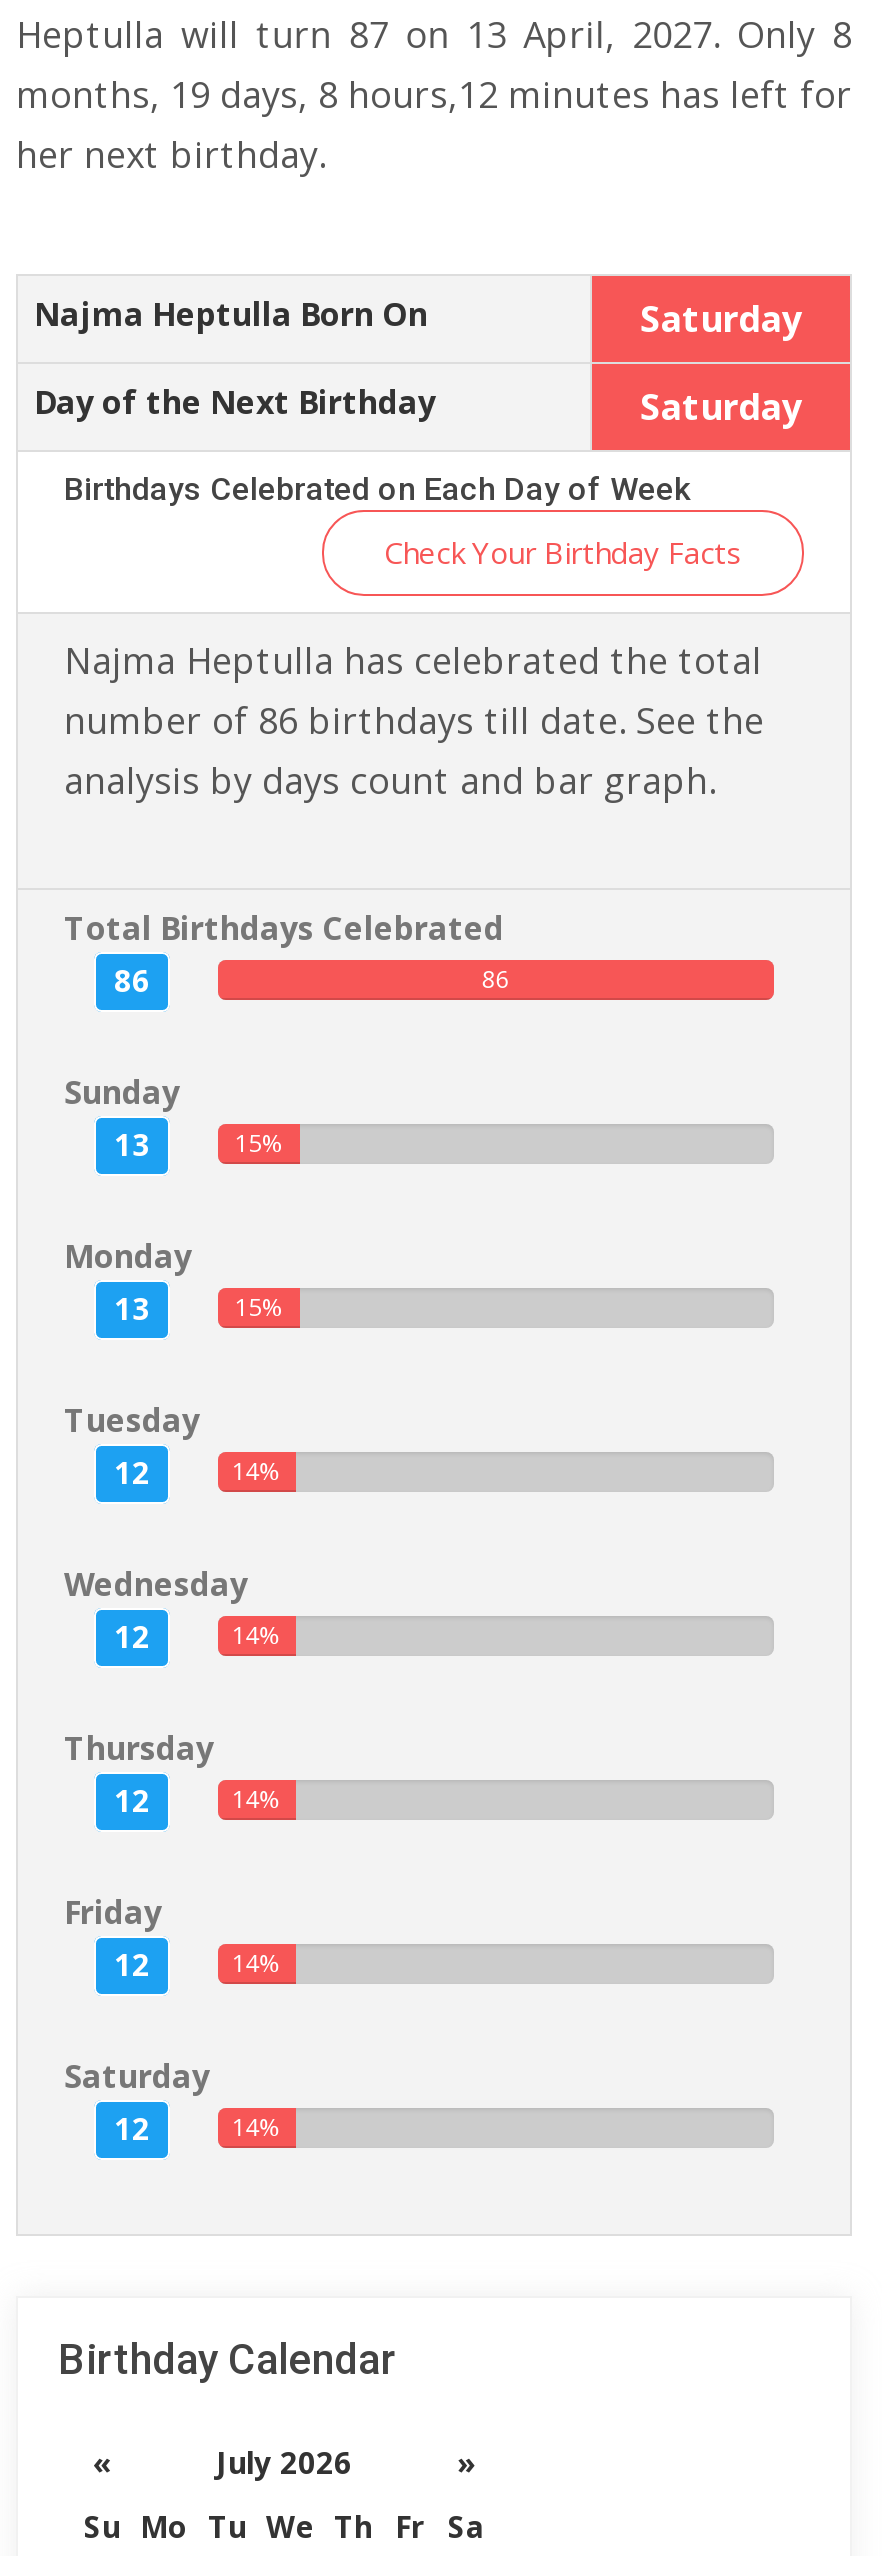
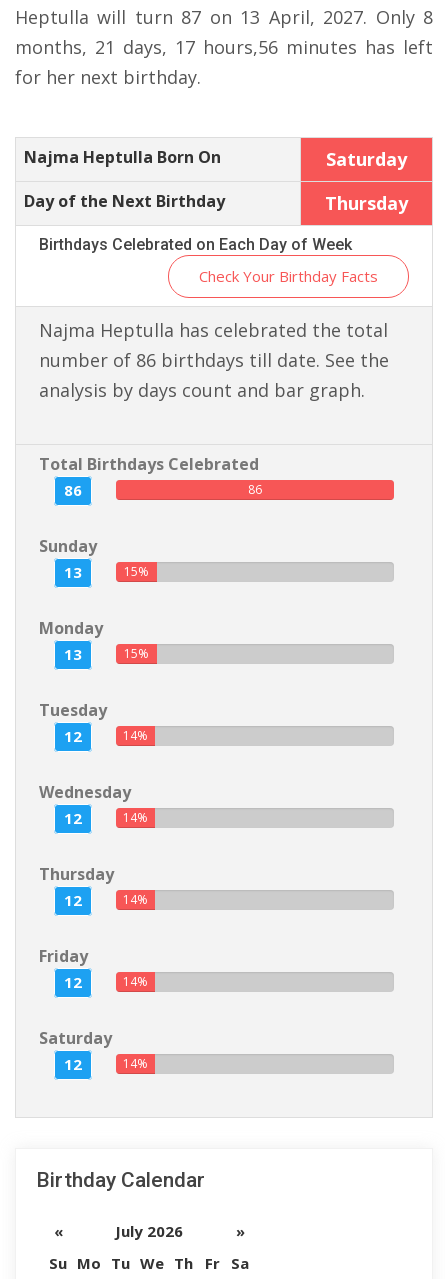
[16,70,852,178] months, 19 days, 8 hours,12 minutes has left for | her next birthday. -> [15,35,433,89] months, 21 days, 17 hours,56 minutes has left | for her next birthday.
[640,382,802,430] Saturday -> [325,191,408,215] Thursday

